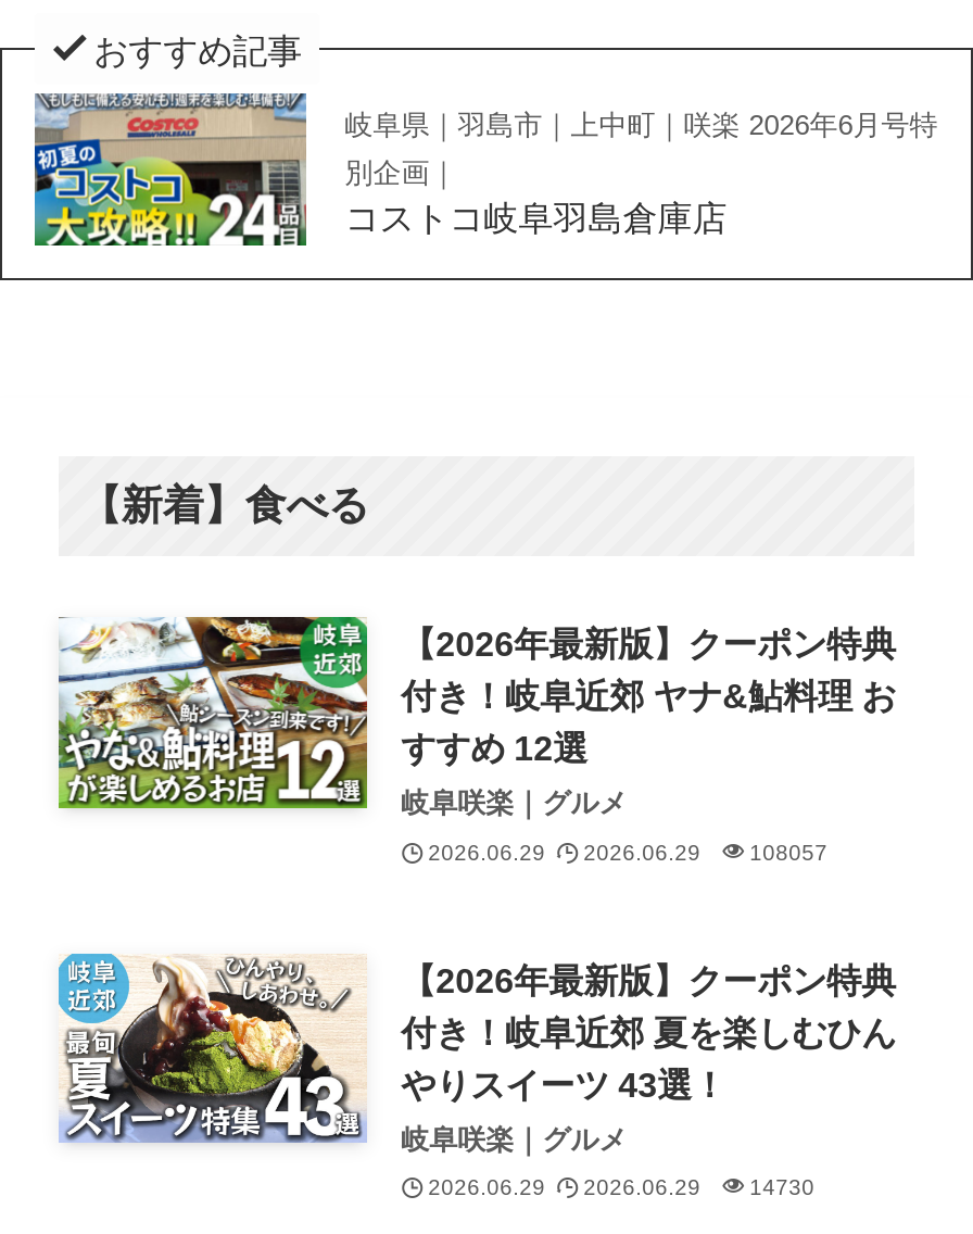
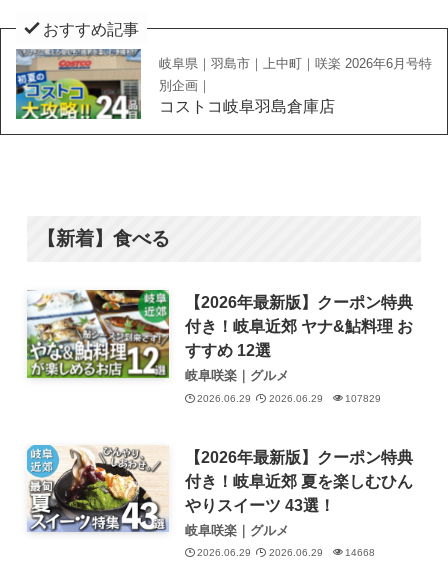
[750,840,828,864] 108057 -> [345,393,381,404] 107829
[750,1176,815,1199] 14730 -> [345,547,375,558] 14668

